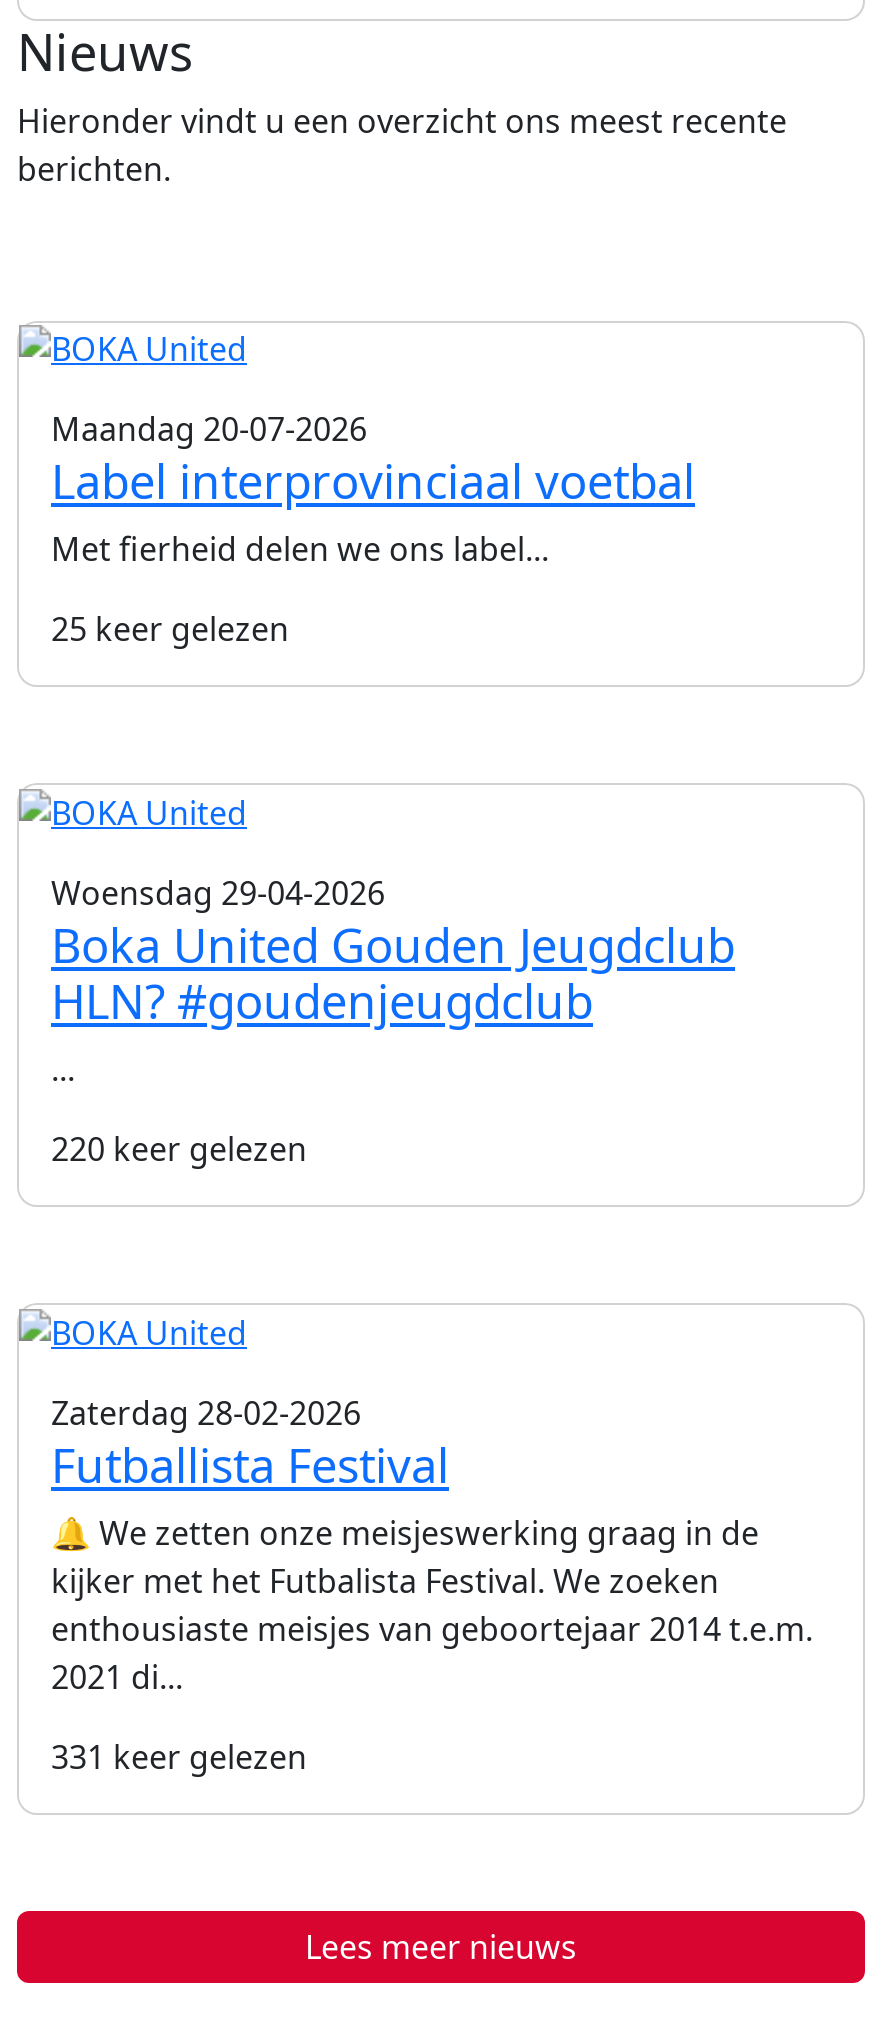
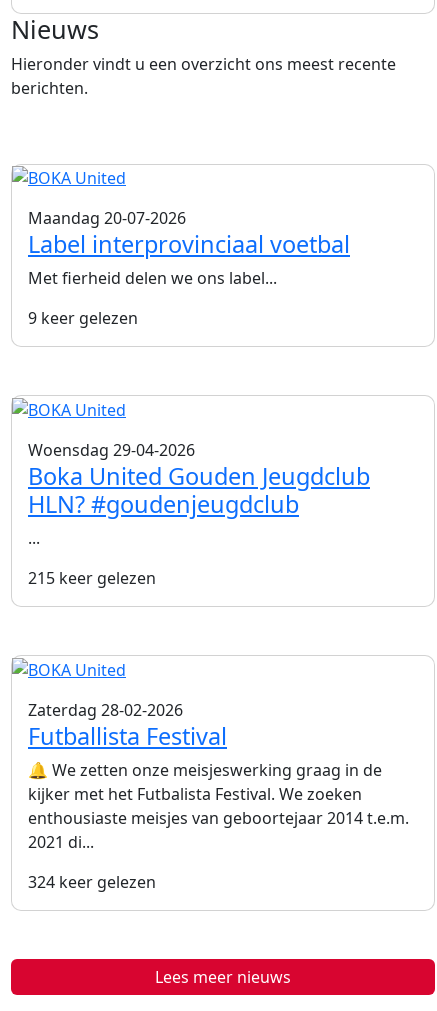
[51,608,289,652] 25 keer gelezen -> [28,307,138,329] 9 keer gelezen
[51,1127,307,1171] 220 keer gelezen -> [28,567,156,589] 215 keer gelezen
[51,1735,307,1779] 331 keer gelezen -> [28,871,156,893] 324 keer gelezen

